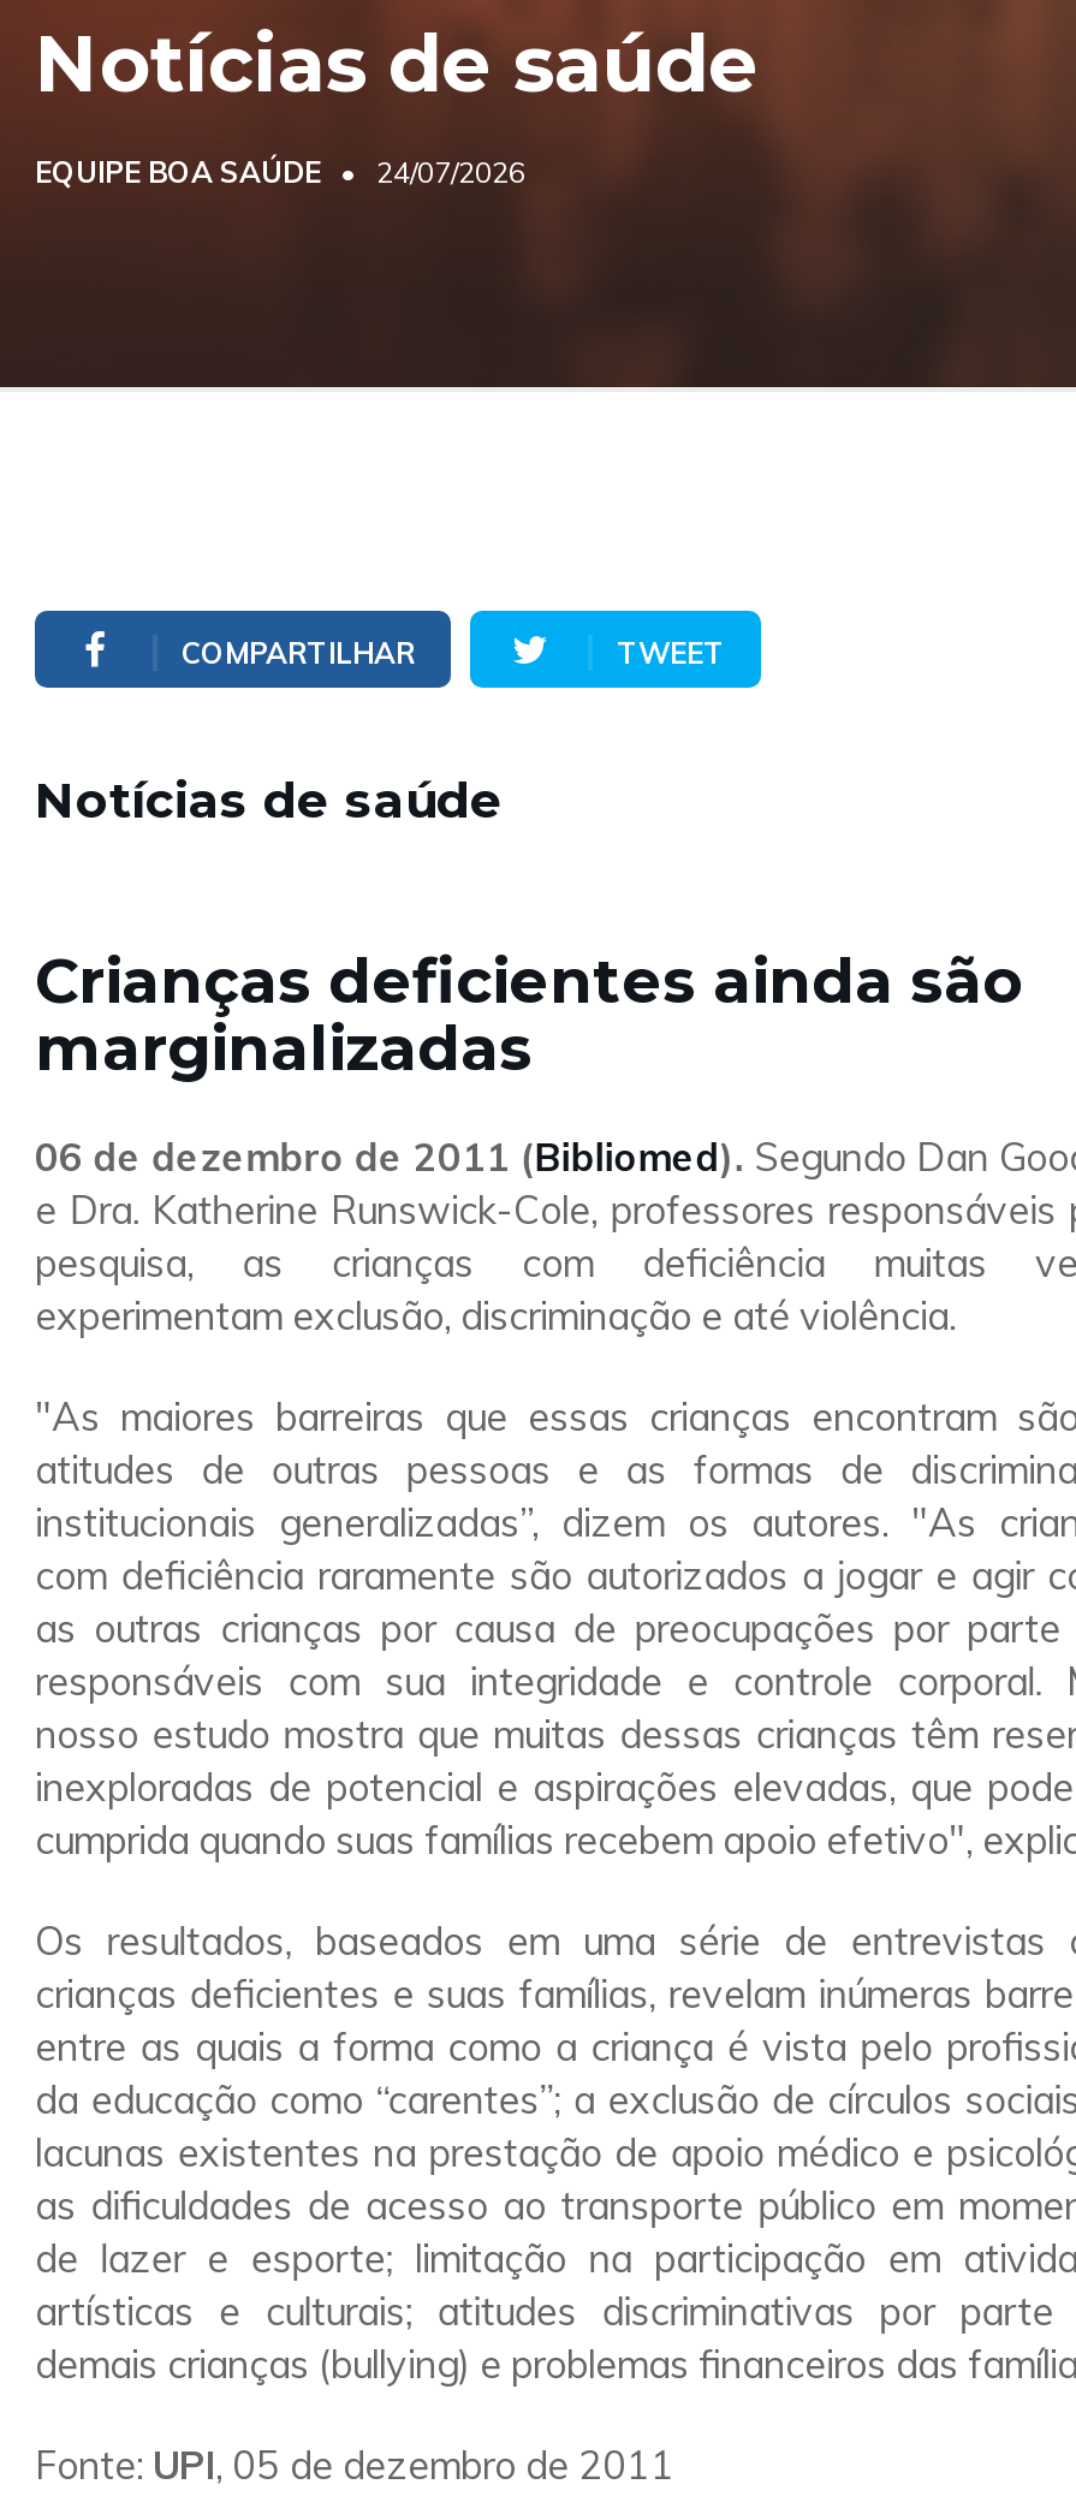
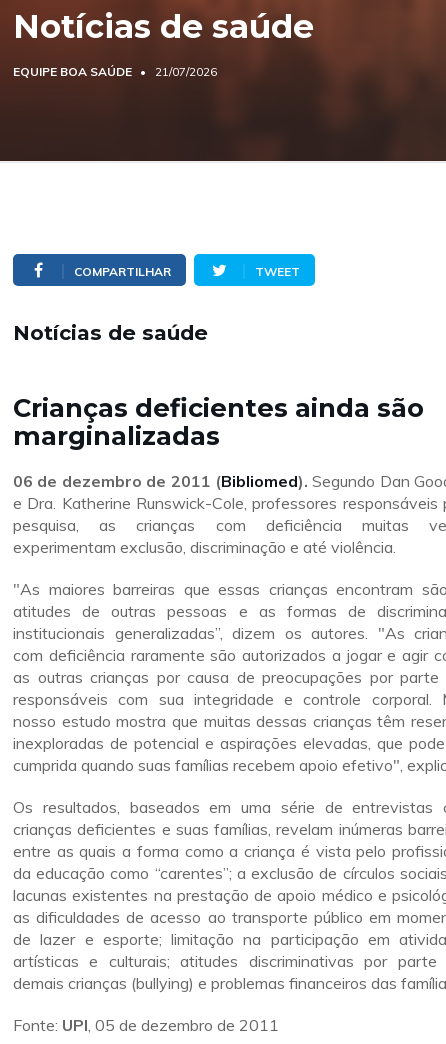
[35,154,525,190] EQUIPE BOA SAÚDE 24/07/2026 -> [13,64,217,79] EQUIPE BOA SAÚDE 21/07/2026

